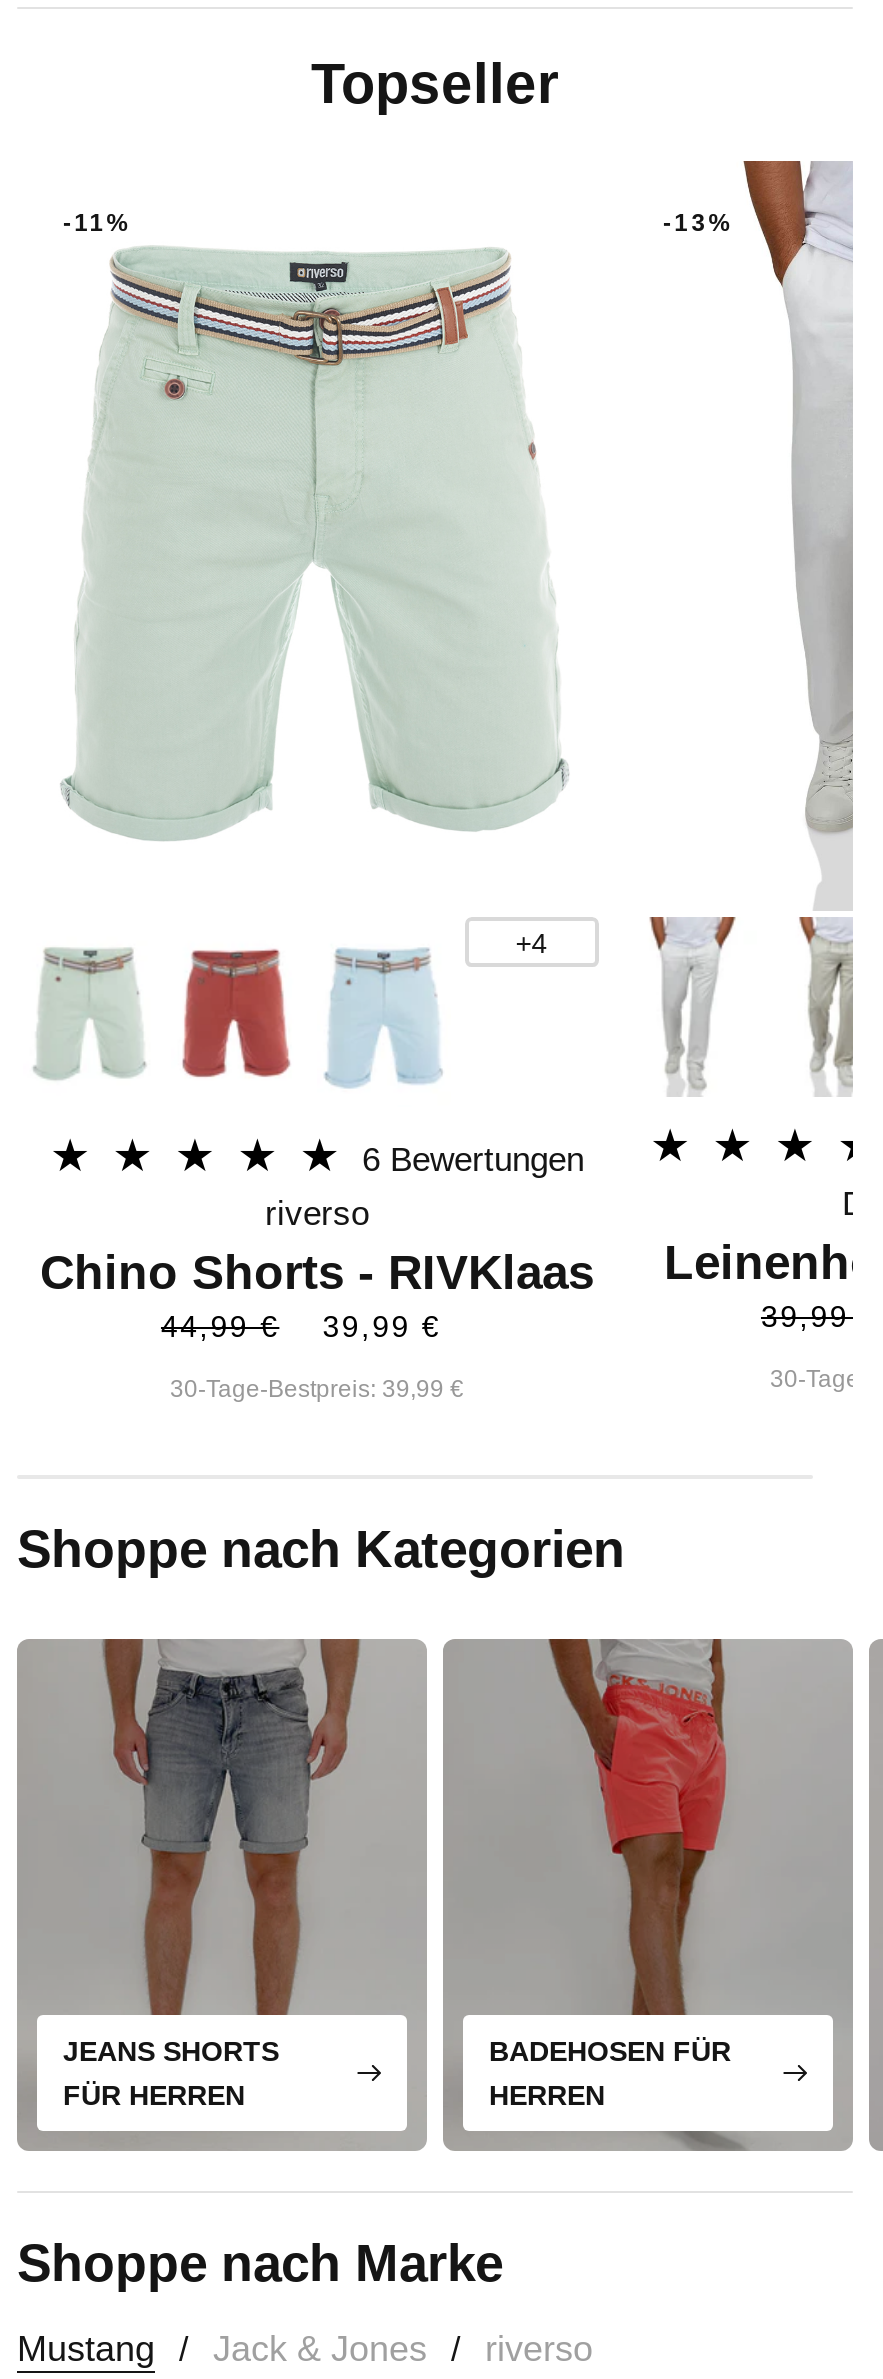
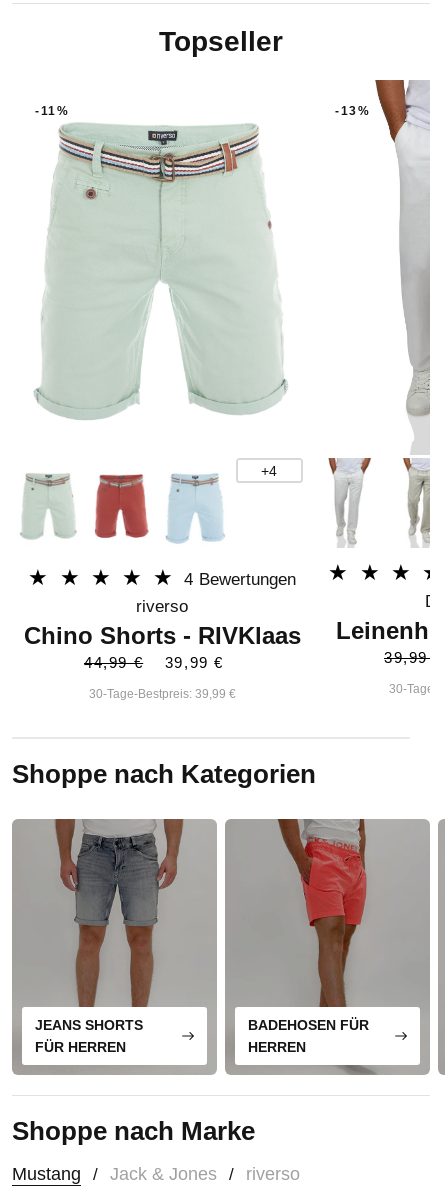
[362,1141,584,1179] 6 Bewertungen -> [184,570,295,589] 4 Bewertungen

